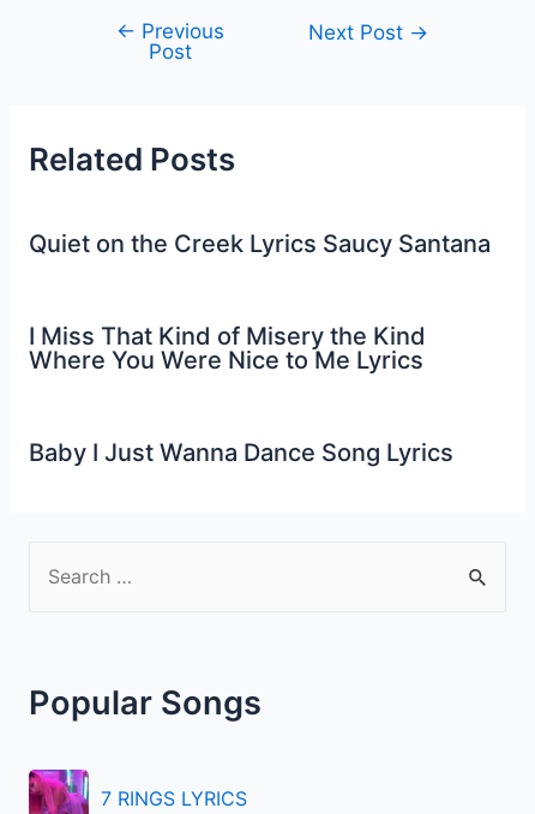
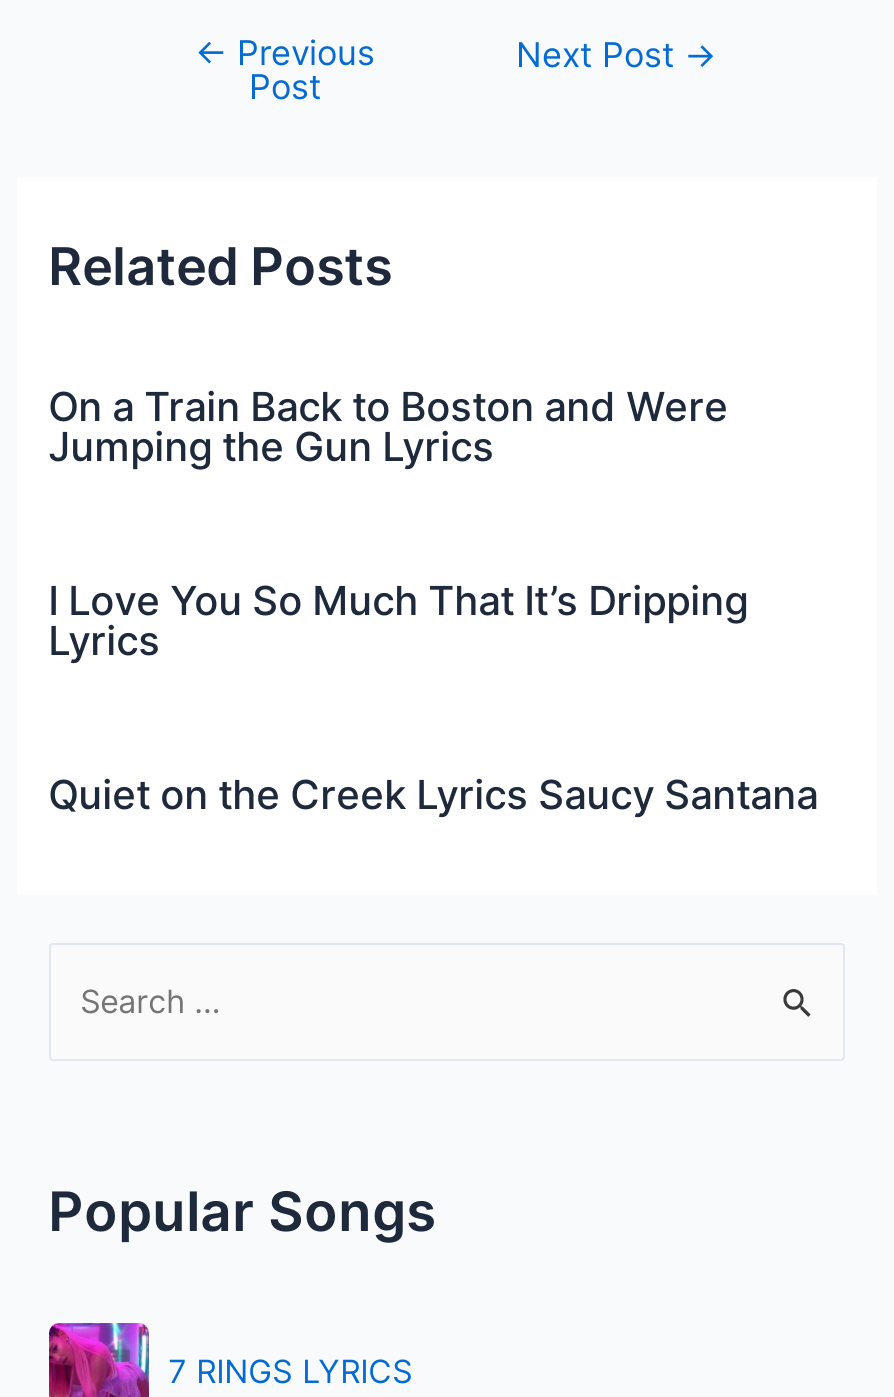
none -> [48,383,748,665] On a Train Back to Boston and Were | Jumping the Gun Lyrics | I Love You So Much That It’s Dripping | Lyrics
moved [28,229,490,258] -> [48,771,818,819]: Quiet on the Creek Lyrics Saucy Santana
[28,322,453,467] I Miss That Kind of Misery the Kind | Where You Were Nice to Me Lyrics | Baby I Just Wanna Dance Song Lyrics -> none

